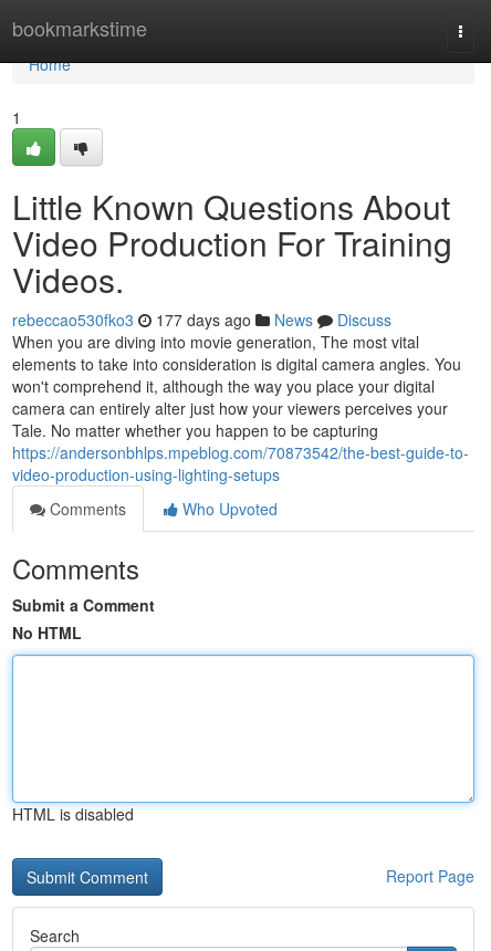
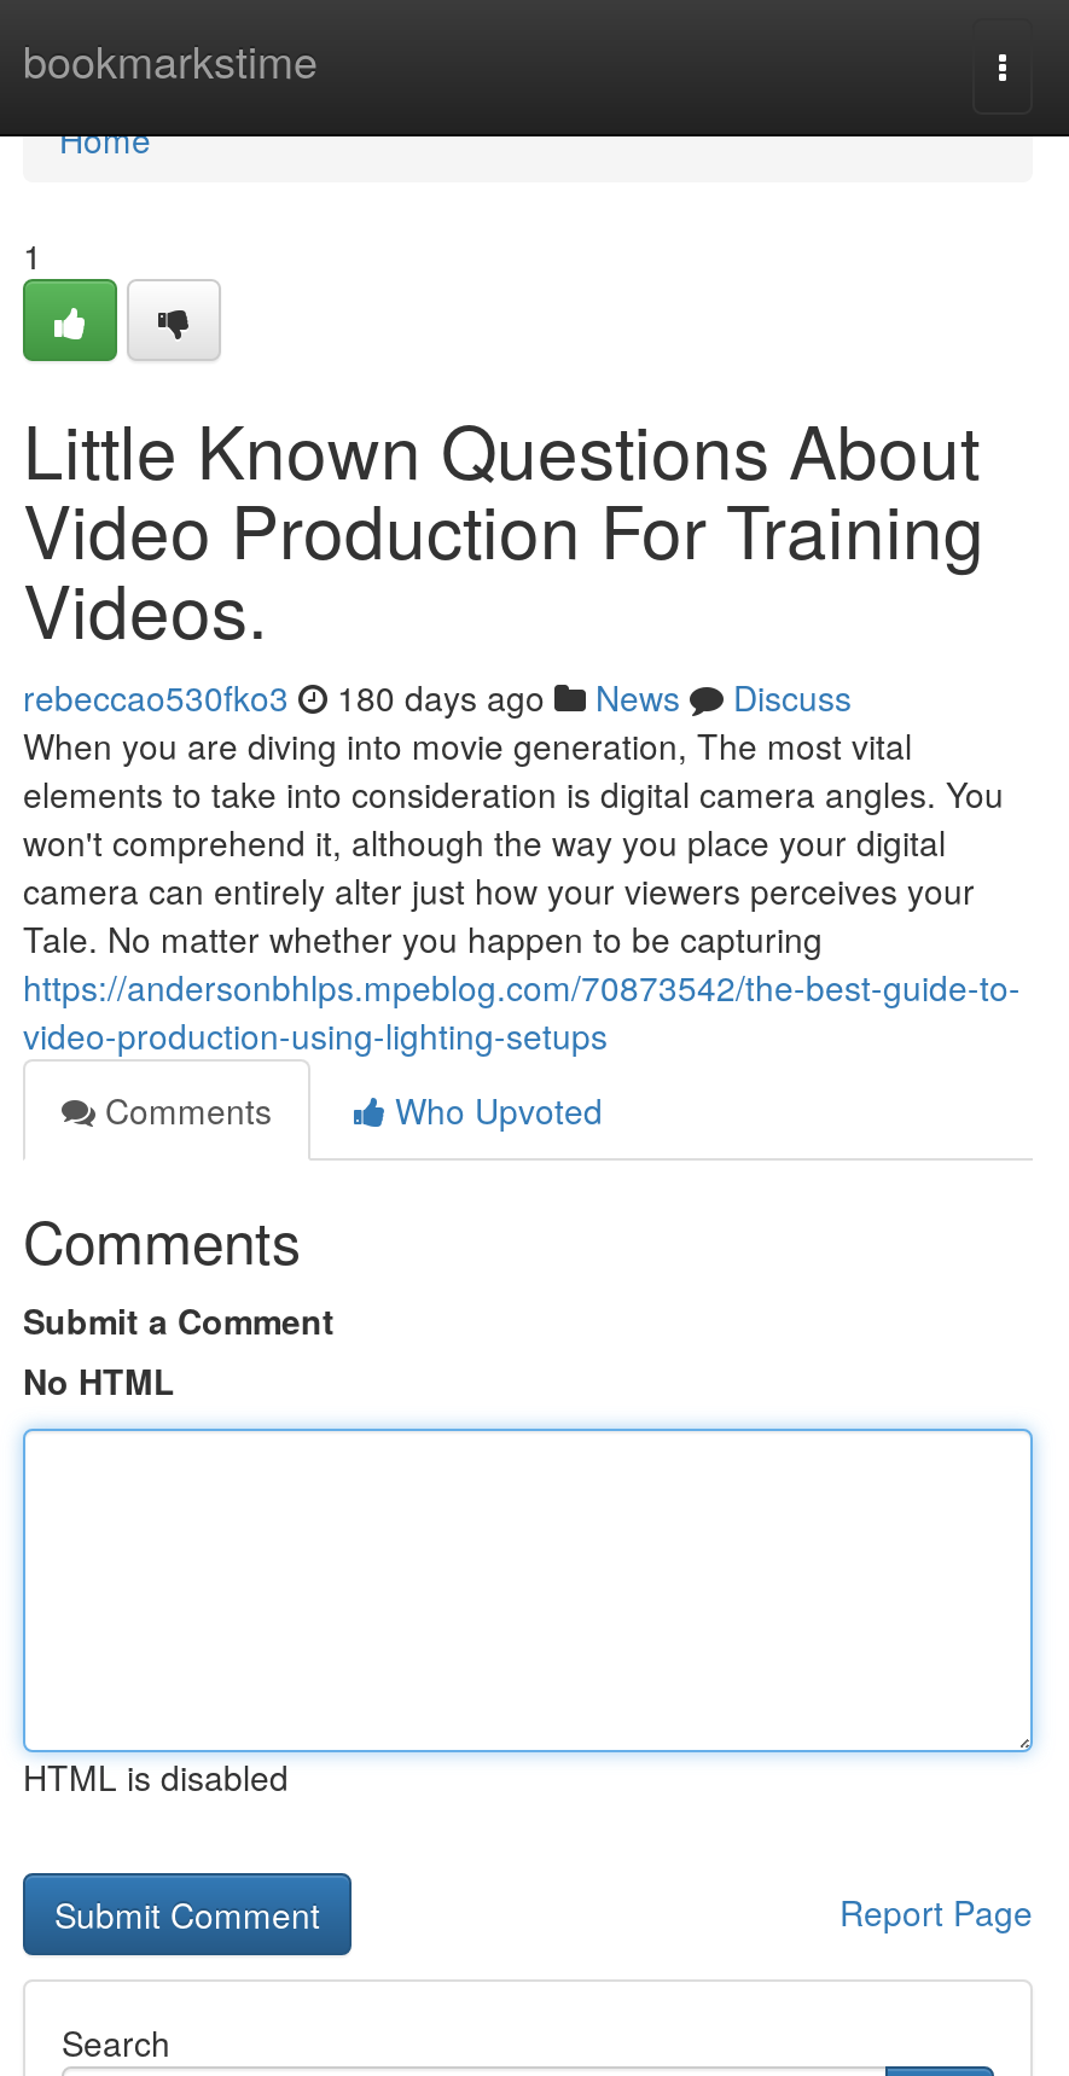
[12,309,391,331] rebeccao530fko3 177 days ago News Discuss -> [23,673,852,721] rebeccao530fko3 180 days ago News Discuss

